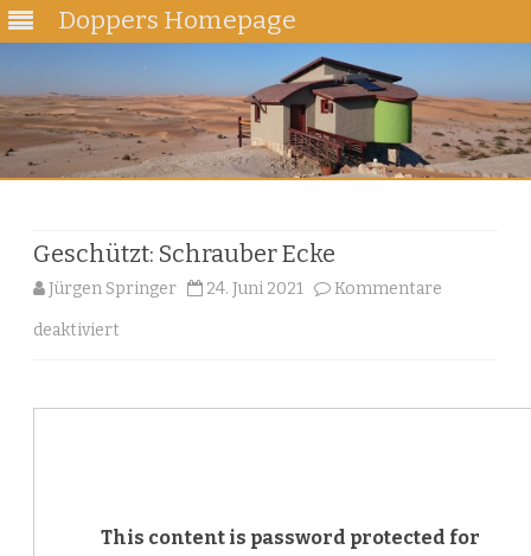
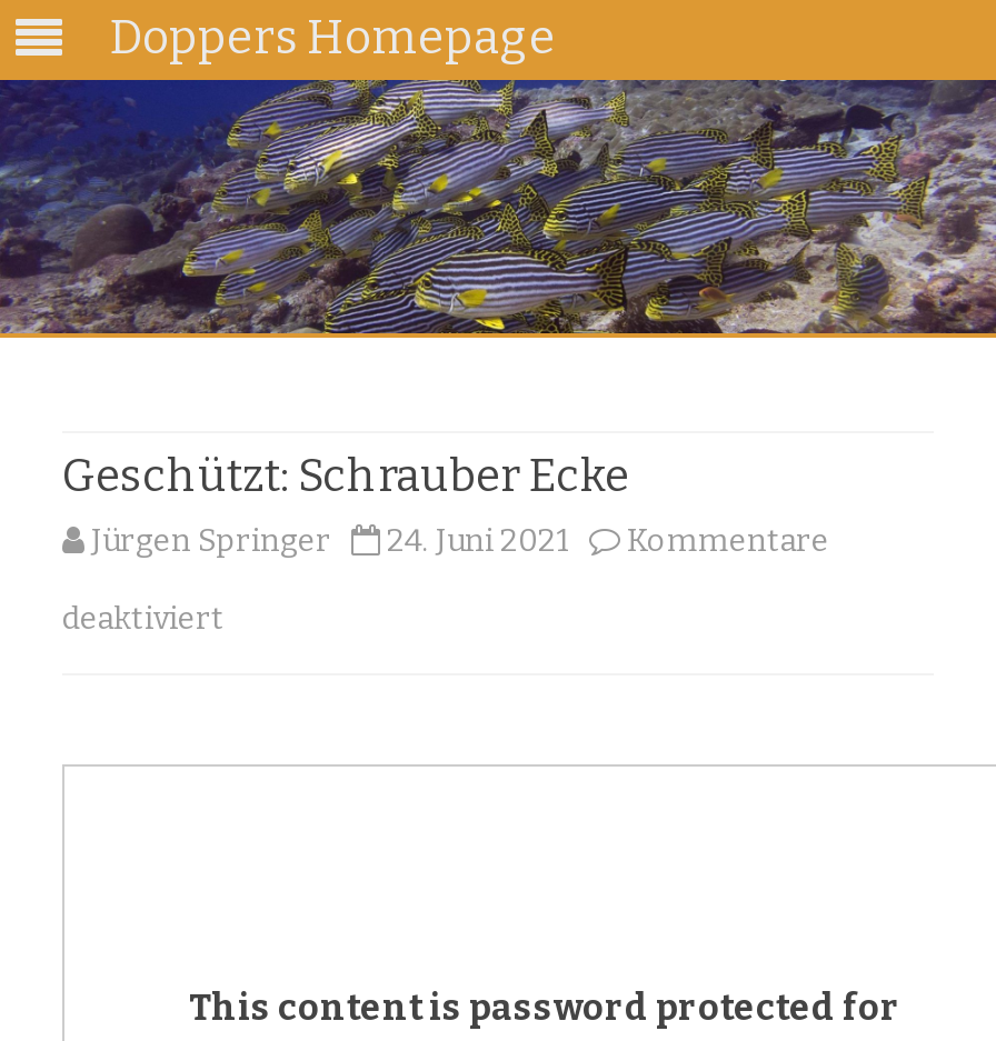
[4,41,527,179] [image] -> [7,78,989,336] [image]

